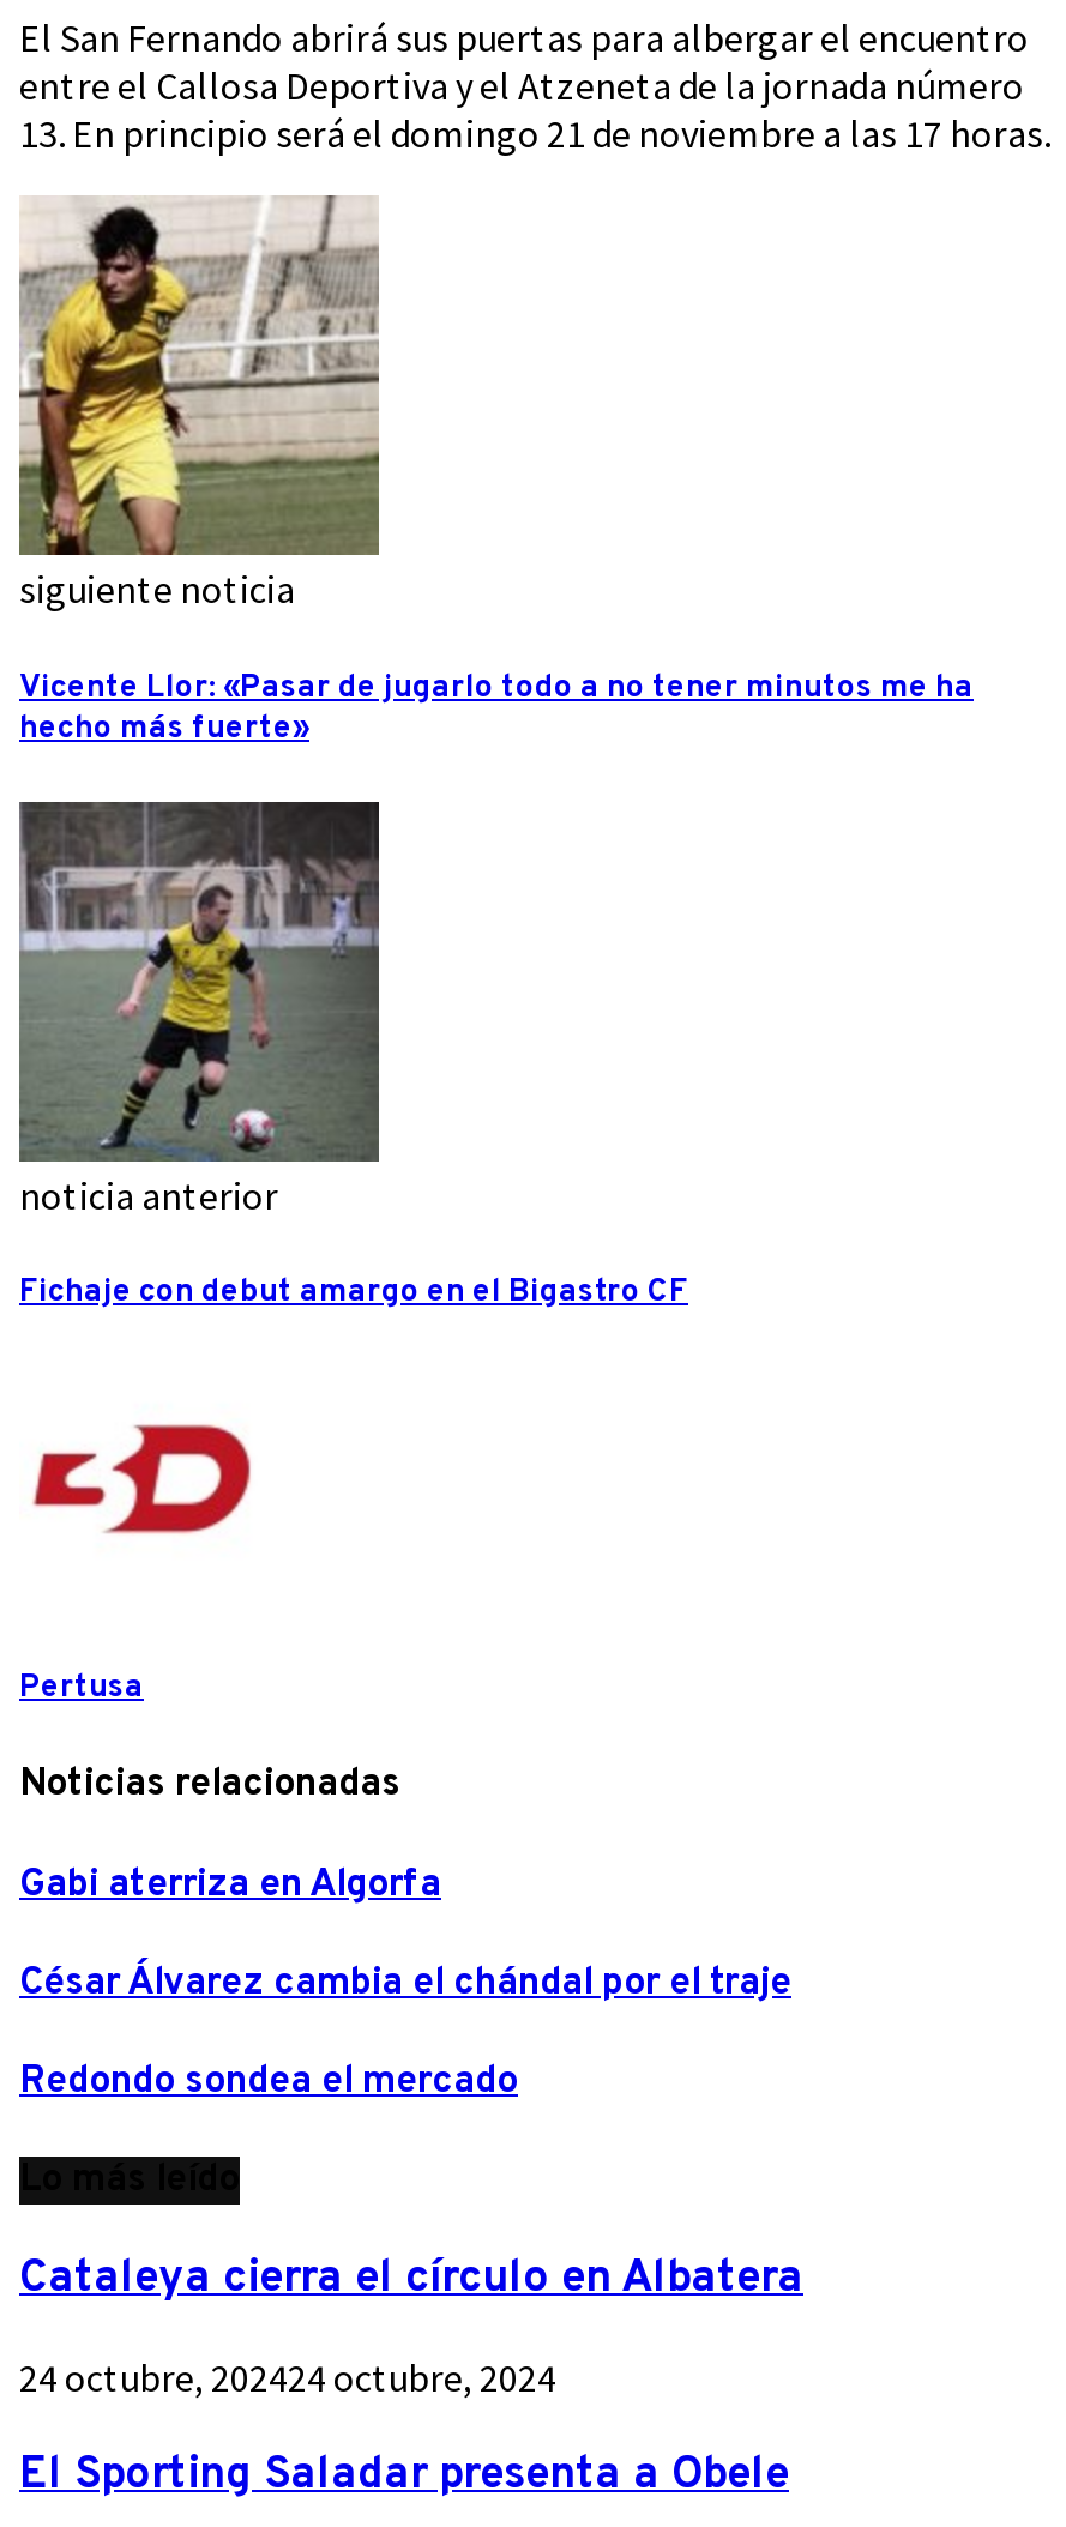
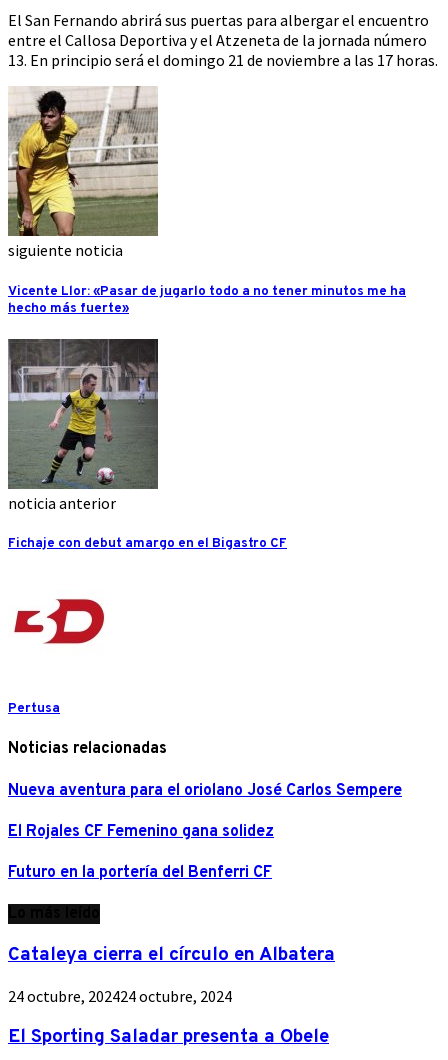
[19,1861,441,1909] Gabi aterriza en Algorfa -> [8,781,402,801] Nueva aventura para el oriolano José Carlos Sempere
[19,1960,791,2008] César Álvarez cambia el chándal por el traje -> [8,822,274,842] El Rojales CF Femenino gana solidez
[19,2059,518,2107] Redondo sondea el mercado -> [8,863,272,883] Futuro en la portería del Benferri CF

